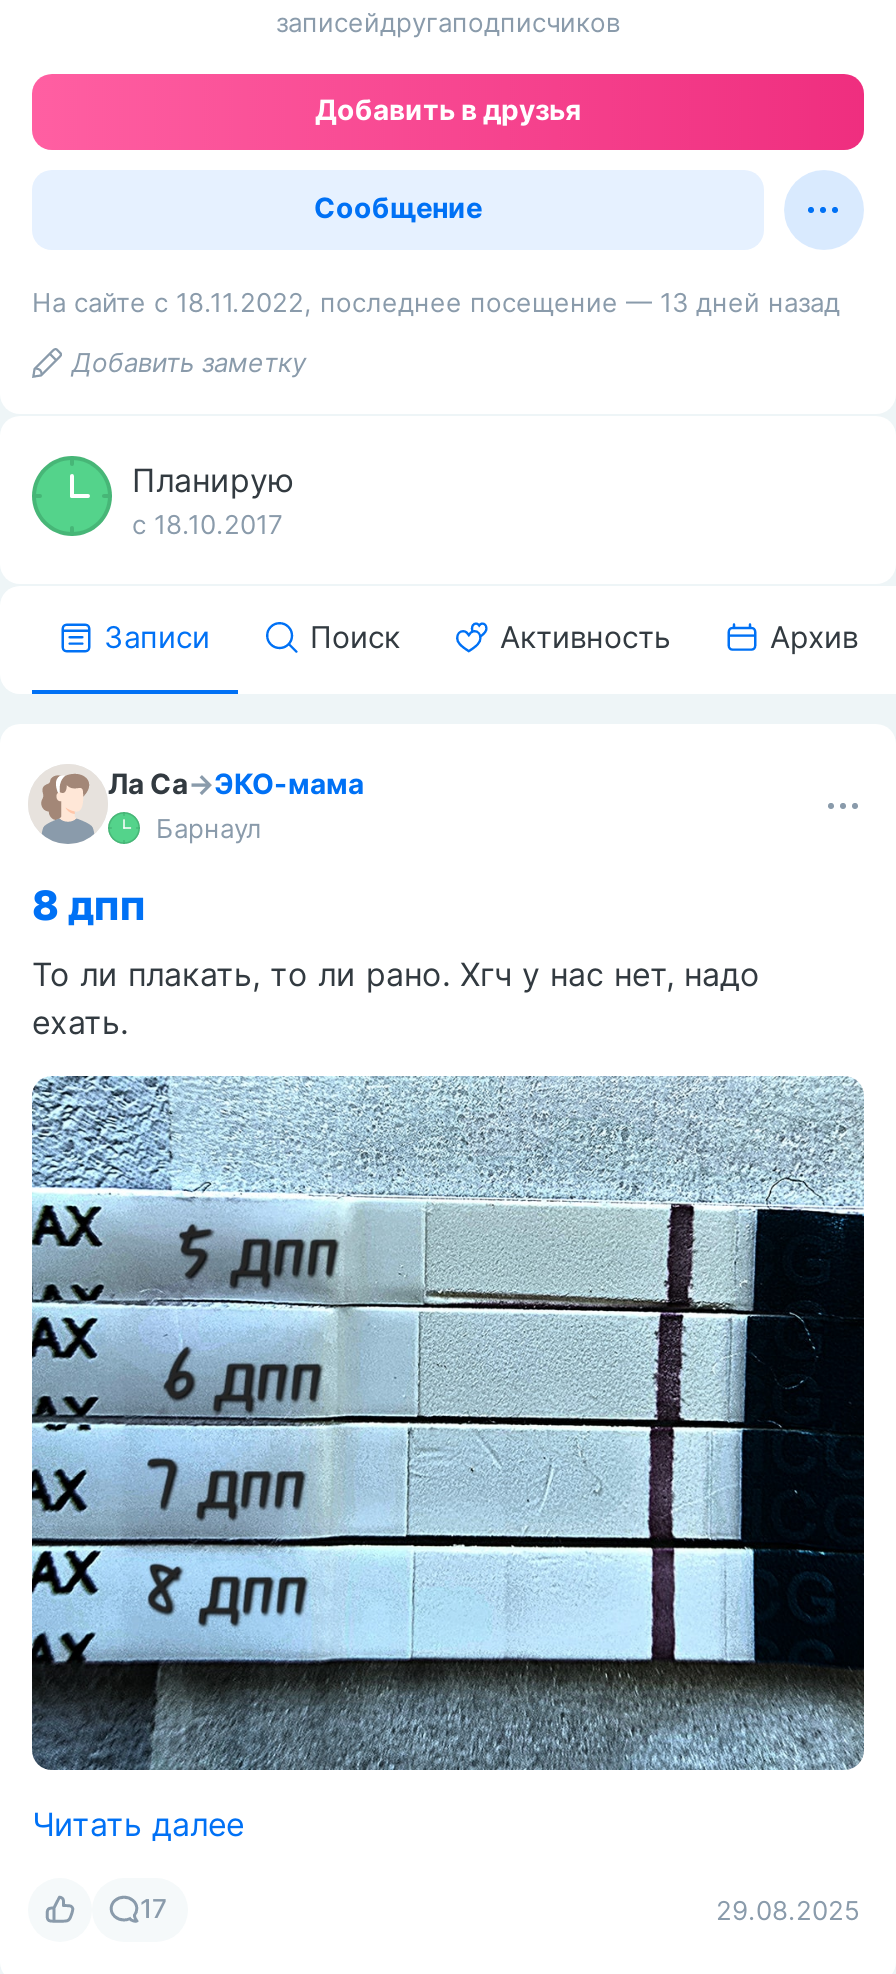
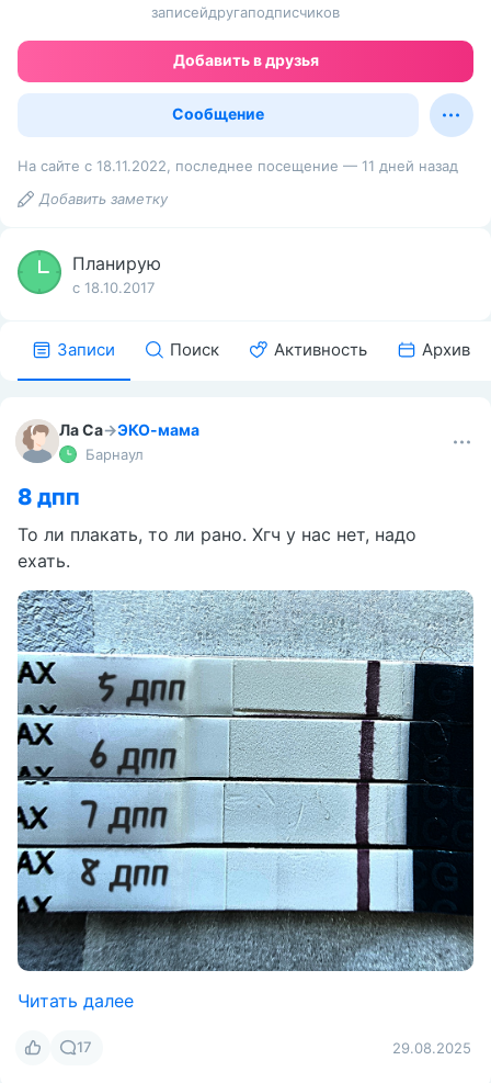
[32,286,840,318] На сайте с 18.11.2022, последнее посещение — 13 дней назад -> [18,157,458,174] На сайте с 18.11.2022, последнее посещение — 11 дней назад

